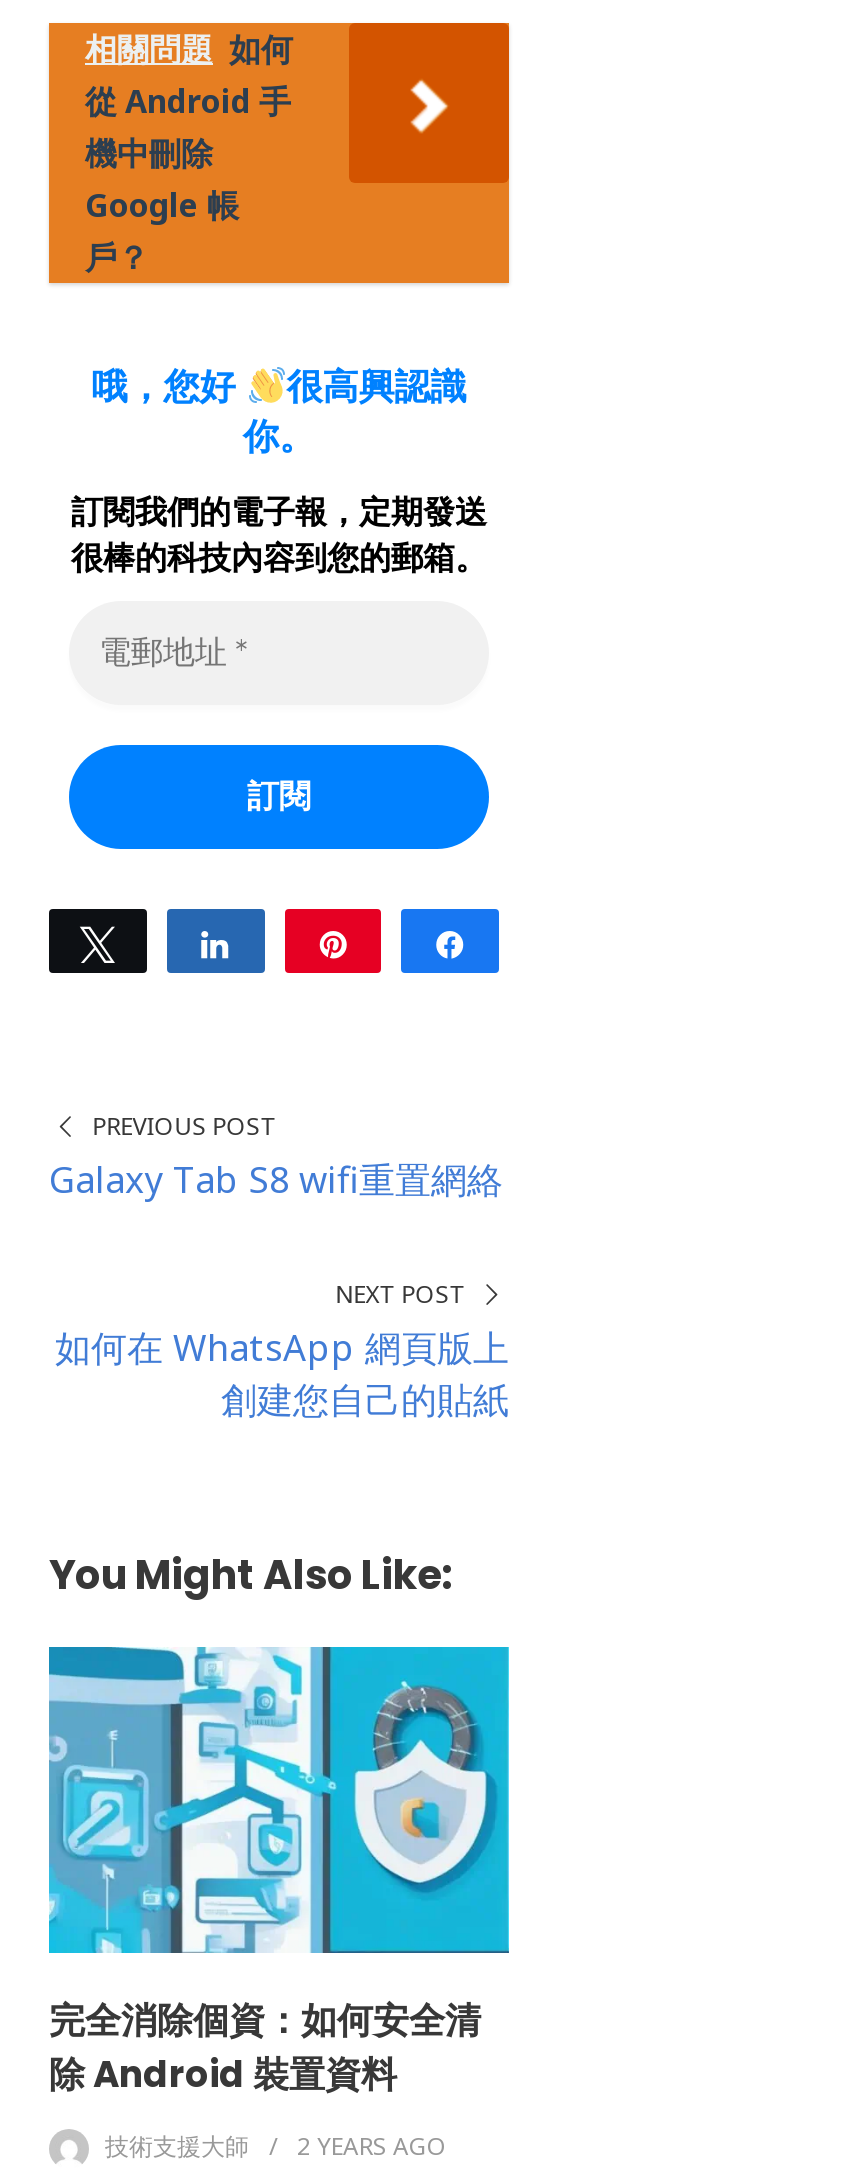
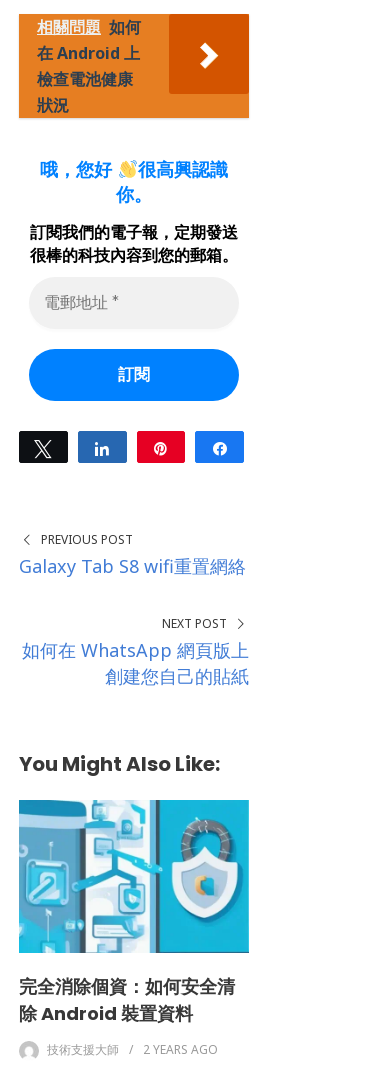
[85,80,291,280] 從 Android 手 | 機中刪除 | Google 帳 | 戶？ -> [37,42,140,116] 在 Android 上 | 檢查電池健康 | 狀況

